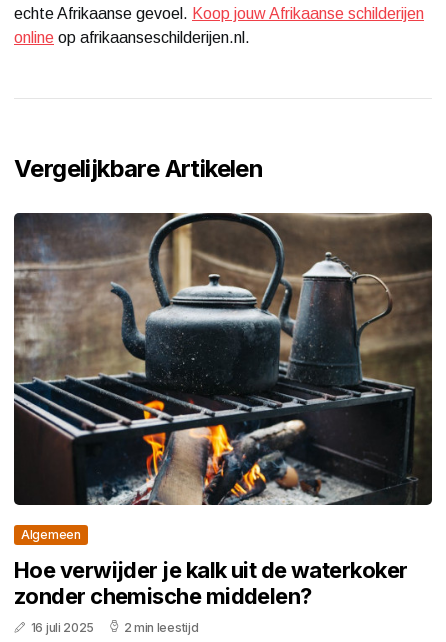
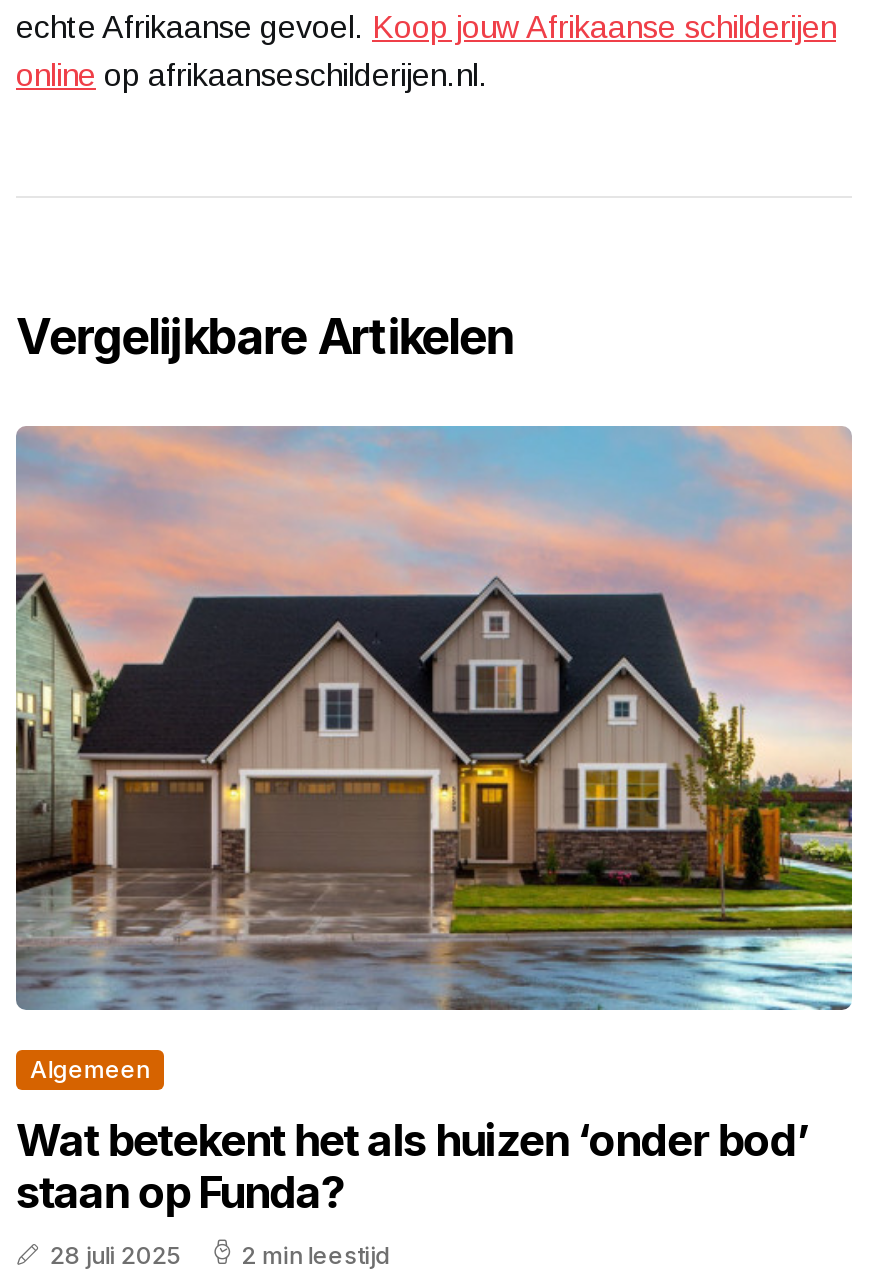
[13,212,433,506] [image] -> [14,424,854,1012] [image]
[14,557,408,635] Hoe verwijder je kalk uit de waterkoker | zonder chemische middelen? | 16 juli 2025 -> [16,1115,809,1271] Wat betekent het als huizen ‘onder bod’ | staan op Funda? | 28 juli 2025

